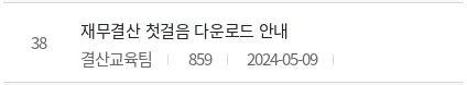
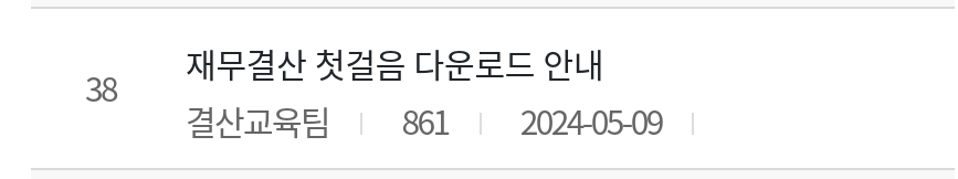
[80,47,318,70] 결산교육팀 859 2024-05-09 -> [186,97,662,143] 결산교육팀 861 2024-05-09

